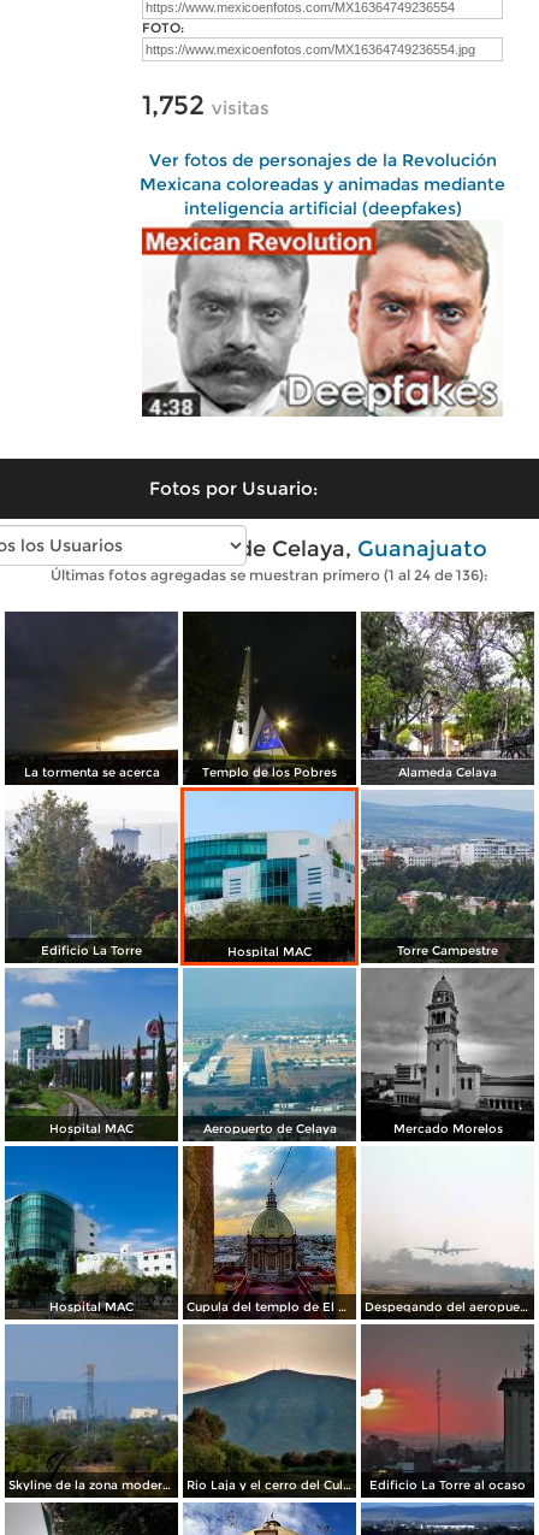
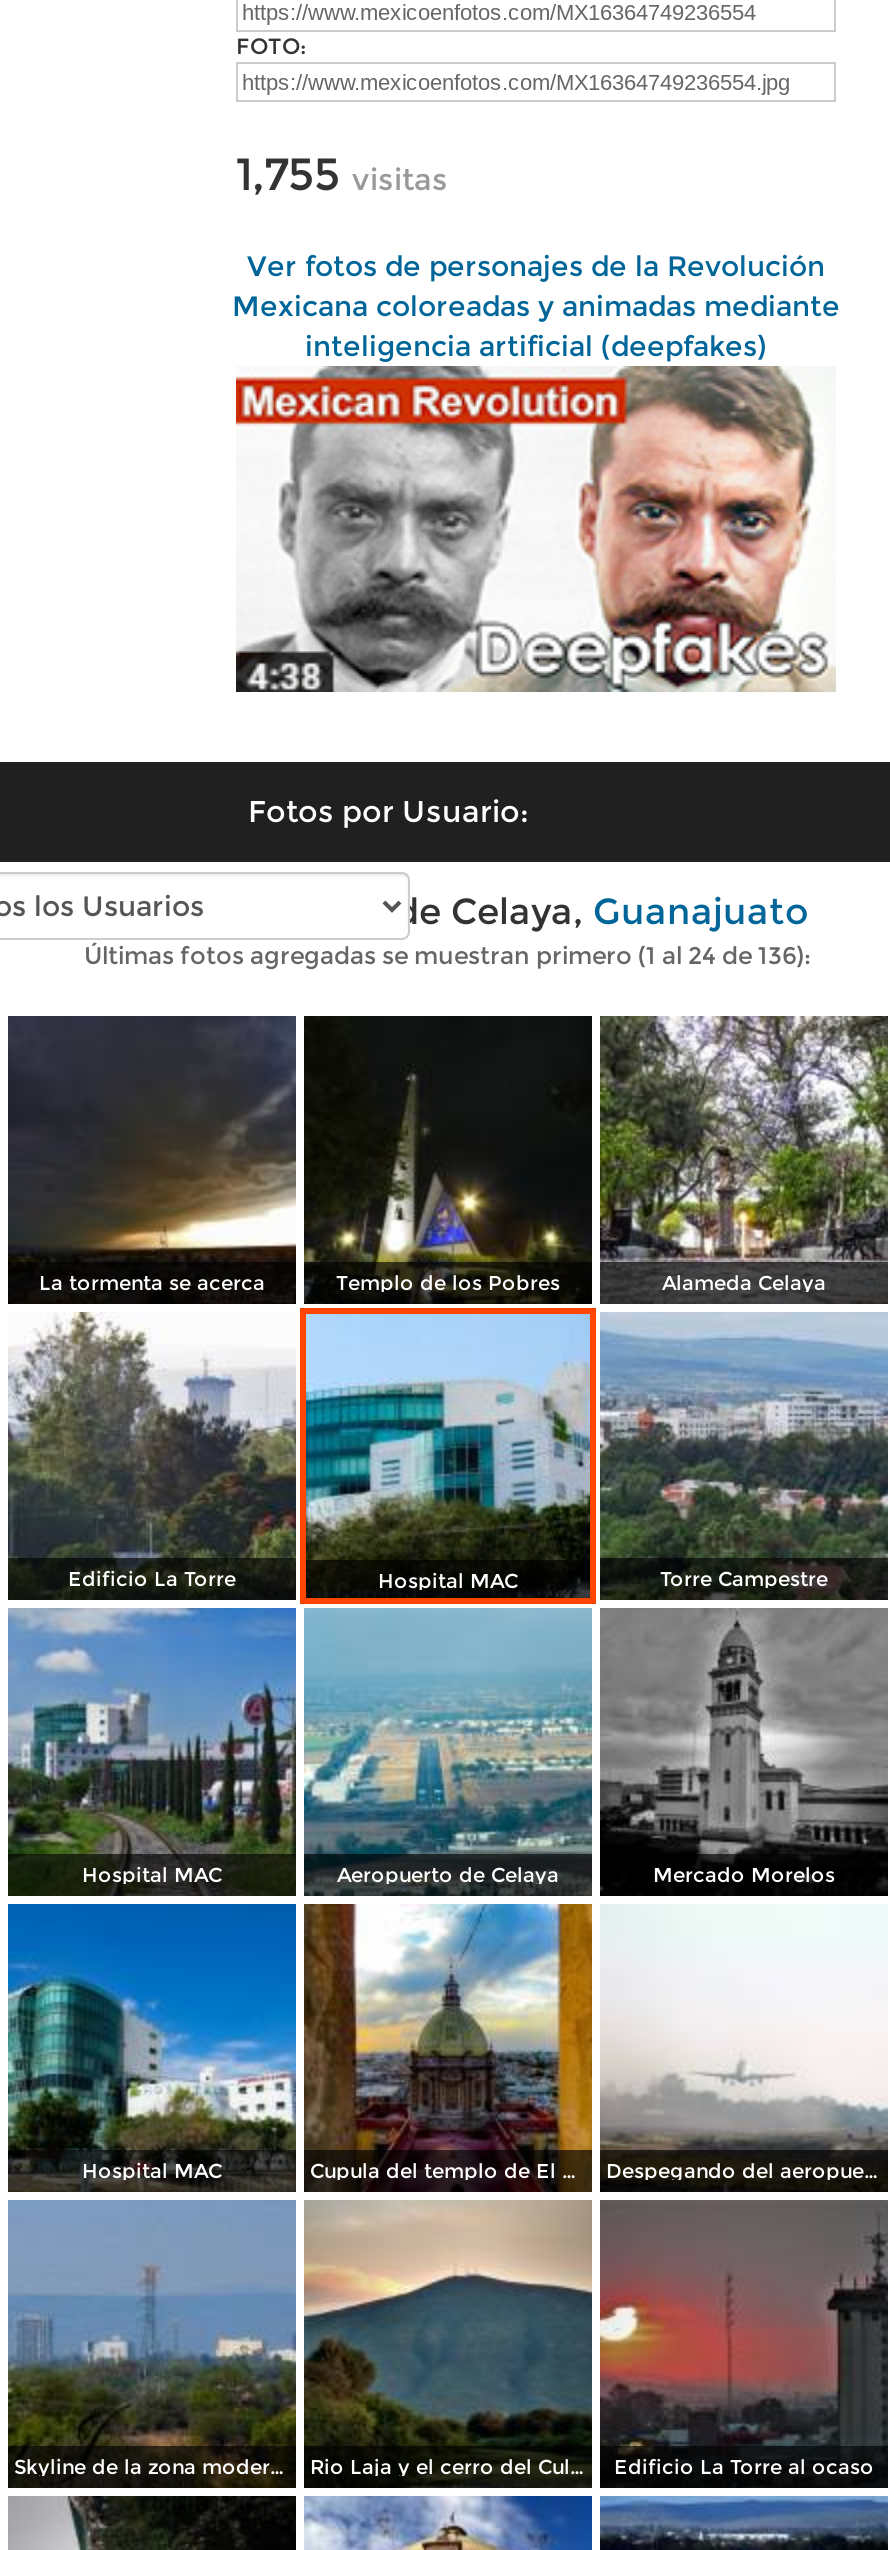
[142,88,269,122] 1,752 visitas -> [236,146,448,202] 1,755 visitas

